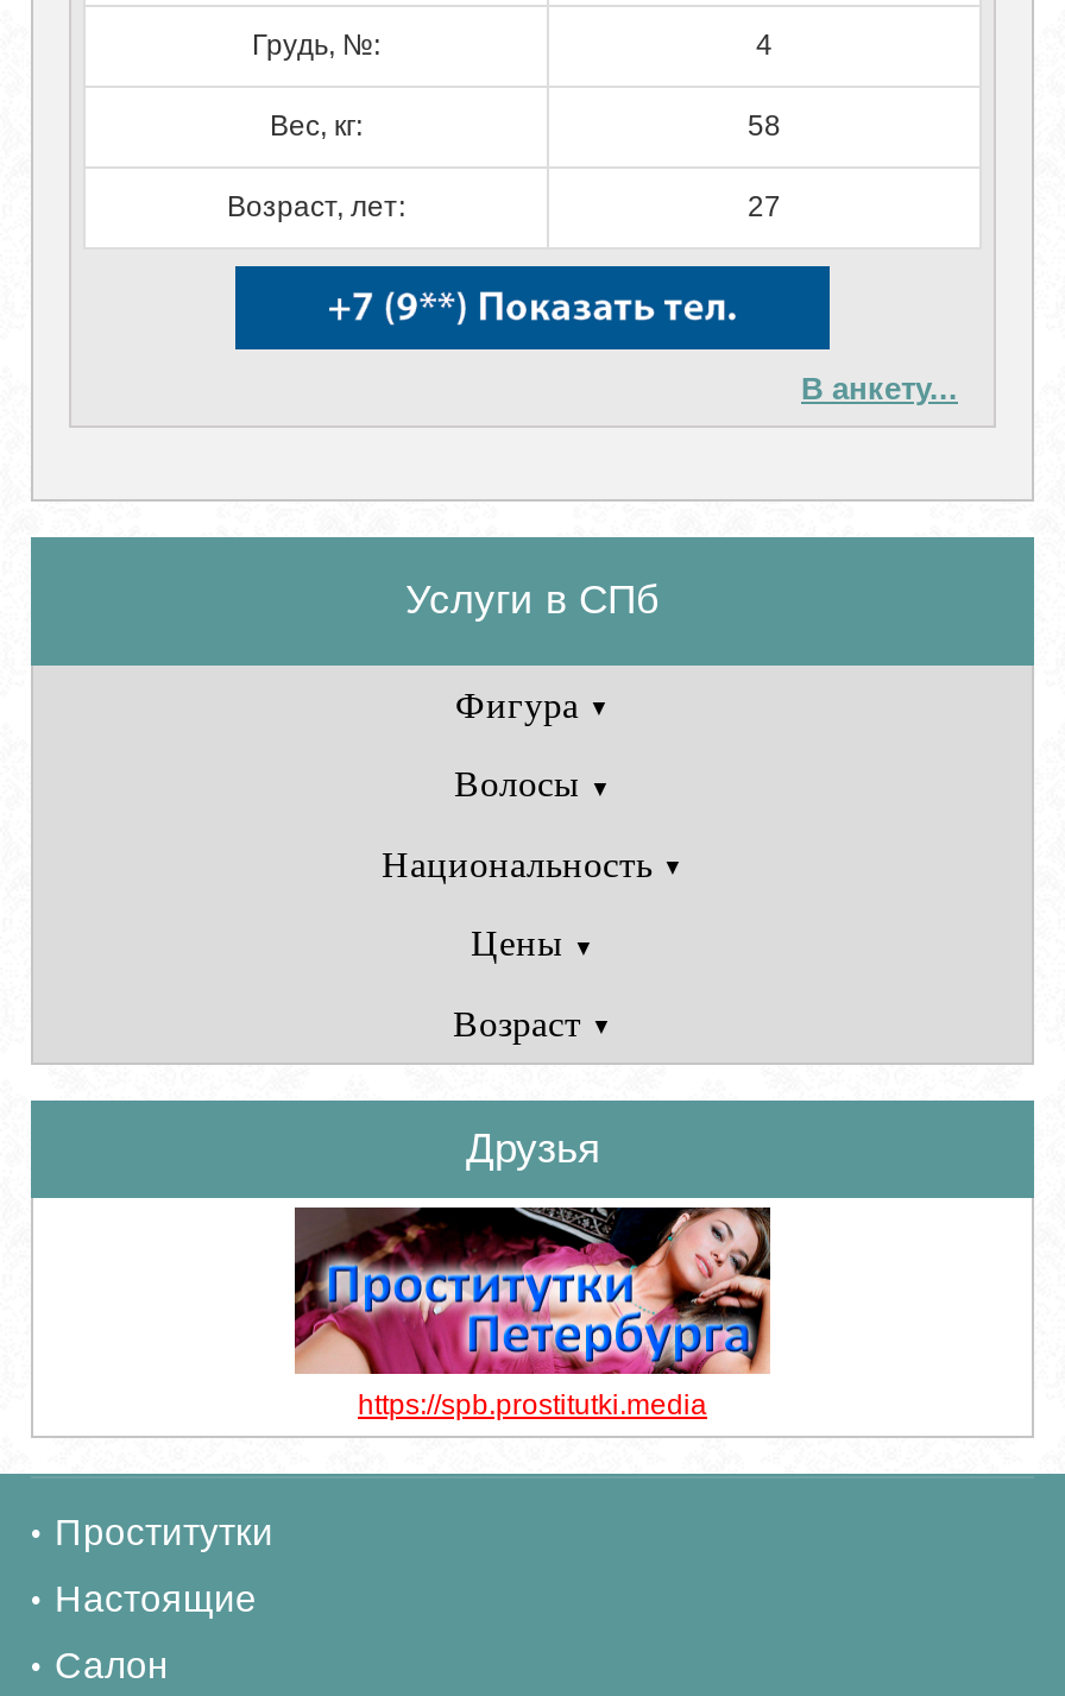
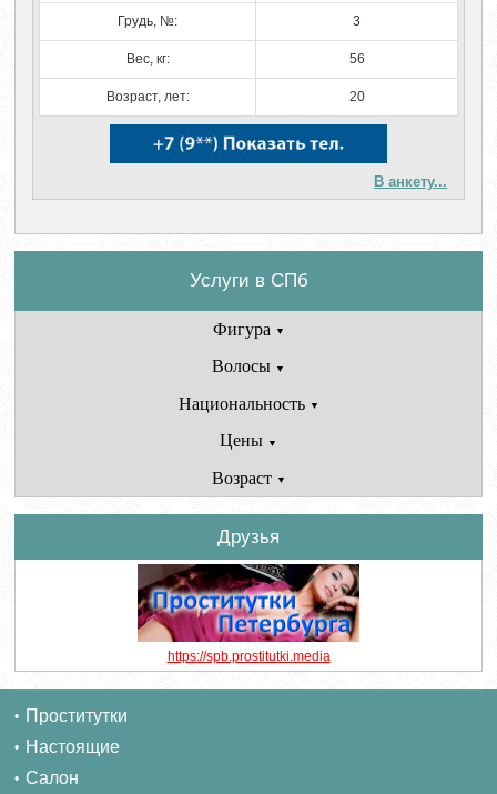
[756,28,773,61] 4 -> [353,13,361,29] 3
[748,109,781,142] 58 -> [349,51,364,66] 56
[748,190,781,223] 27 -> [349,89,364,104] 20

